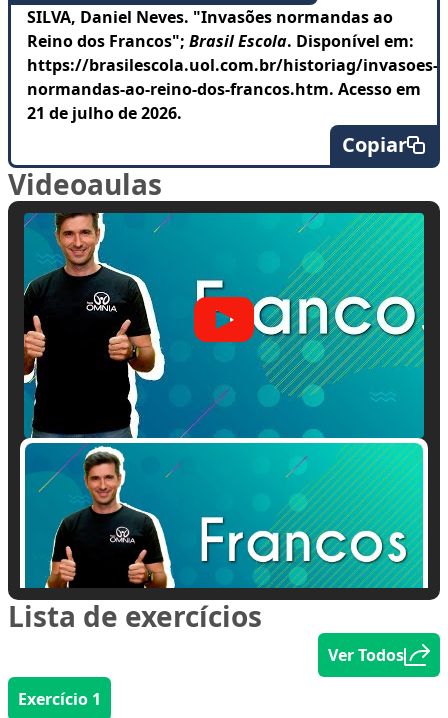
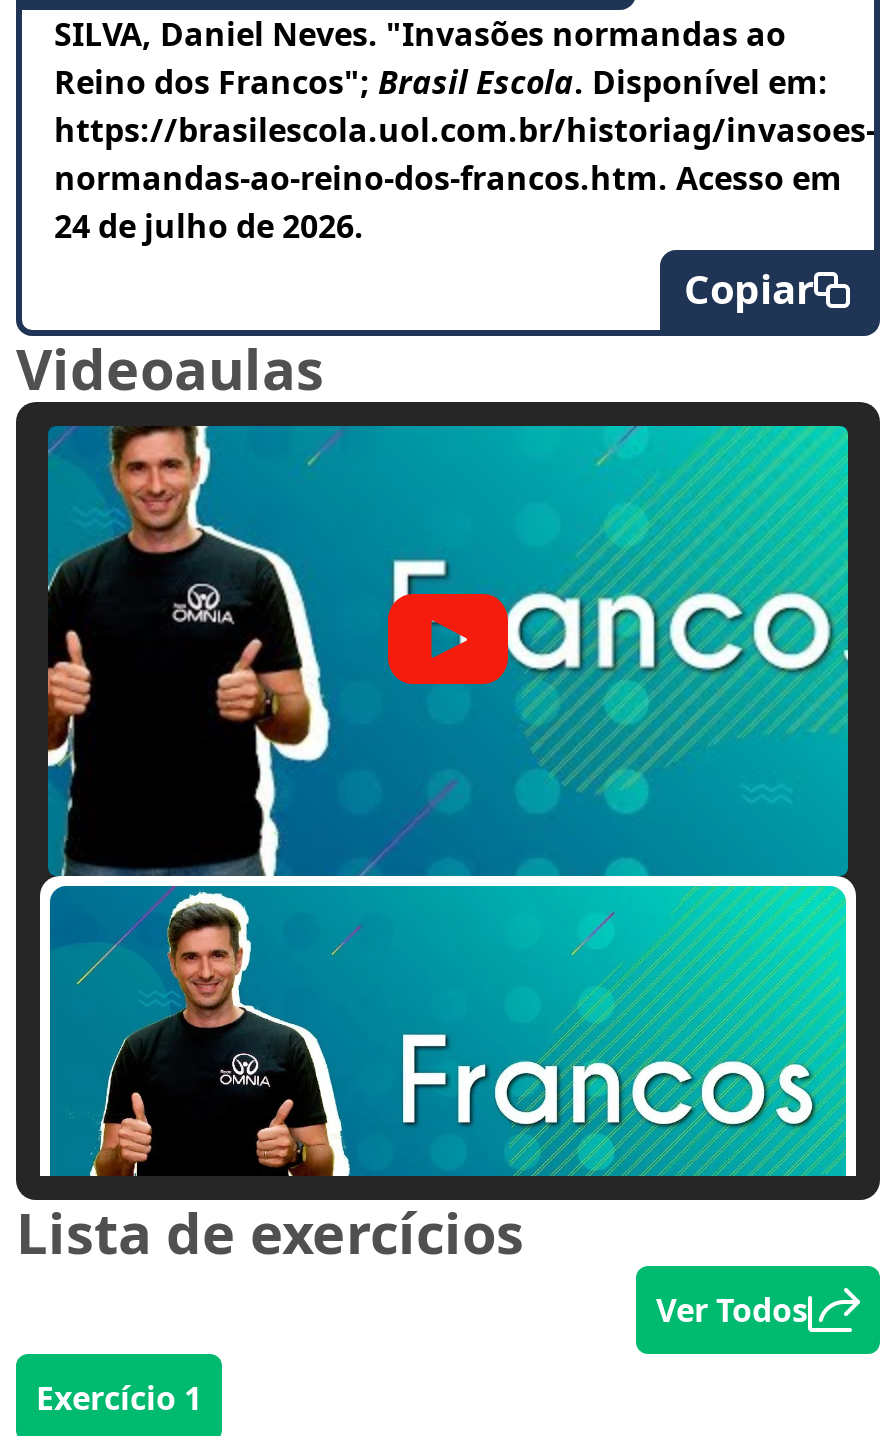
[27,102,182,124] 21 de julho de 2026. -> [54,204,364,248] 24 de julho de 2026.

